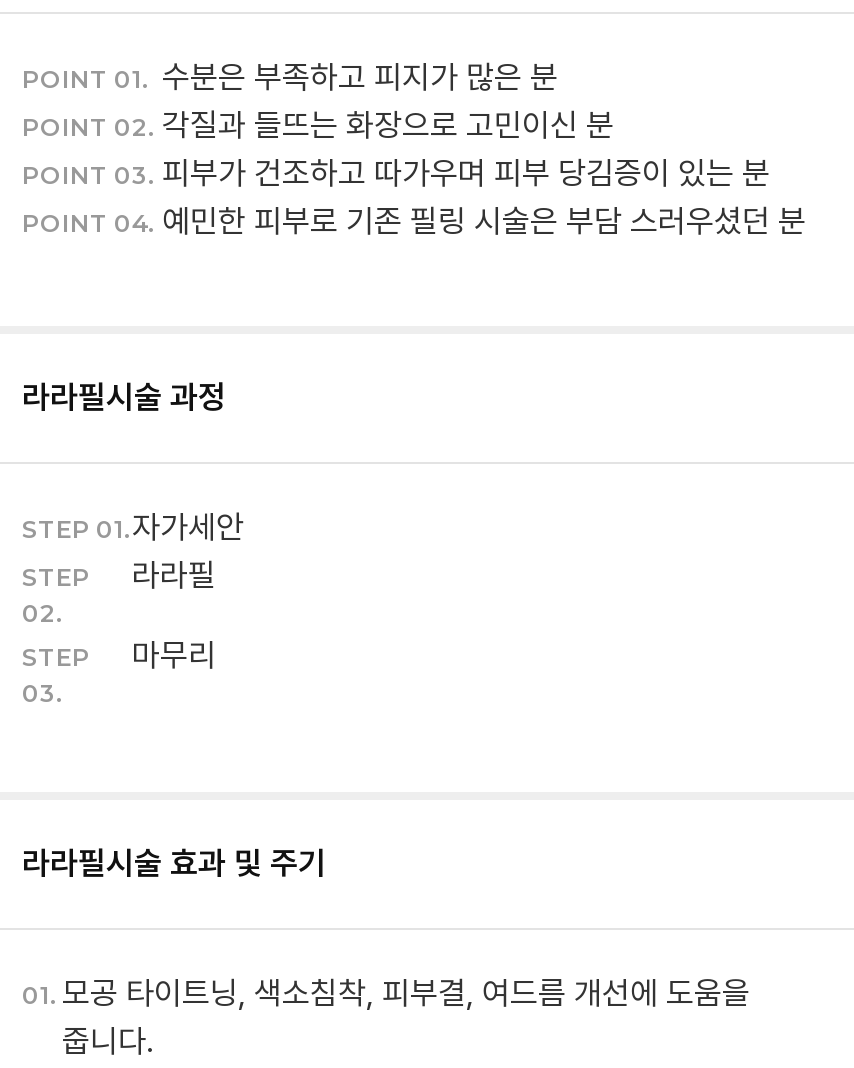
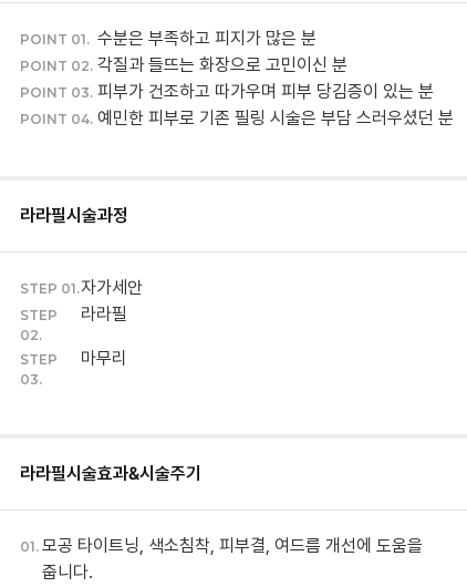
[22,844,326,882] 라라필시술 효과 및 주기 -> [20,463,201,484] 라라필시술효과&시술주기

